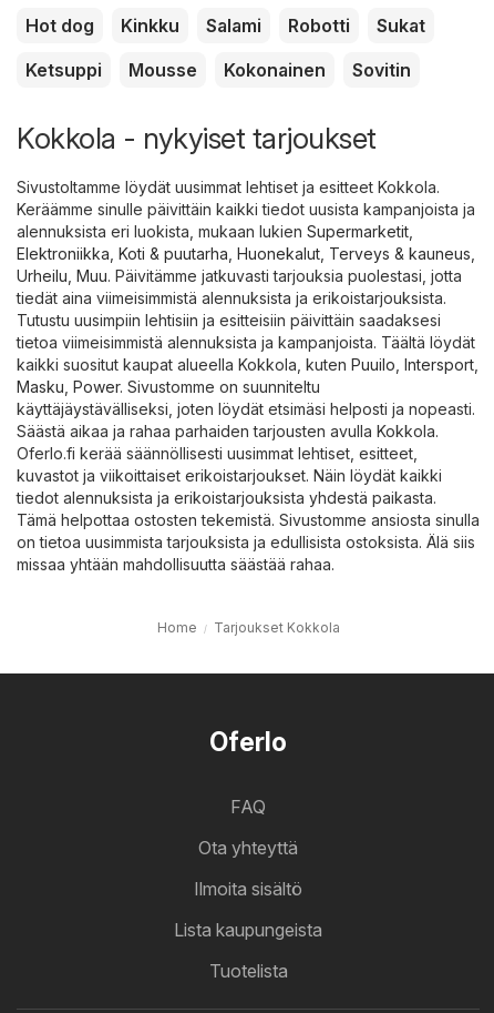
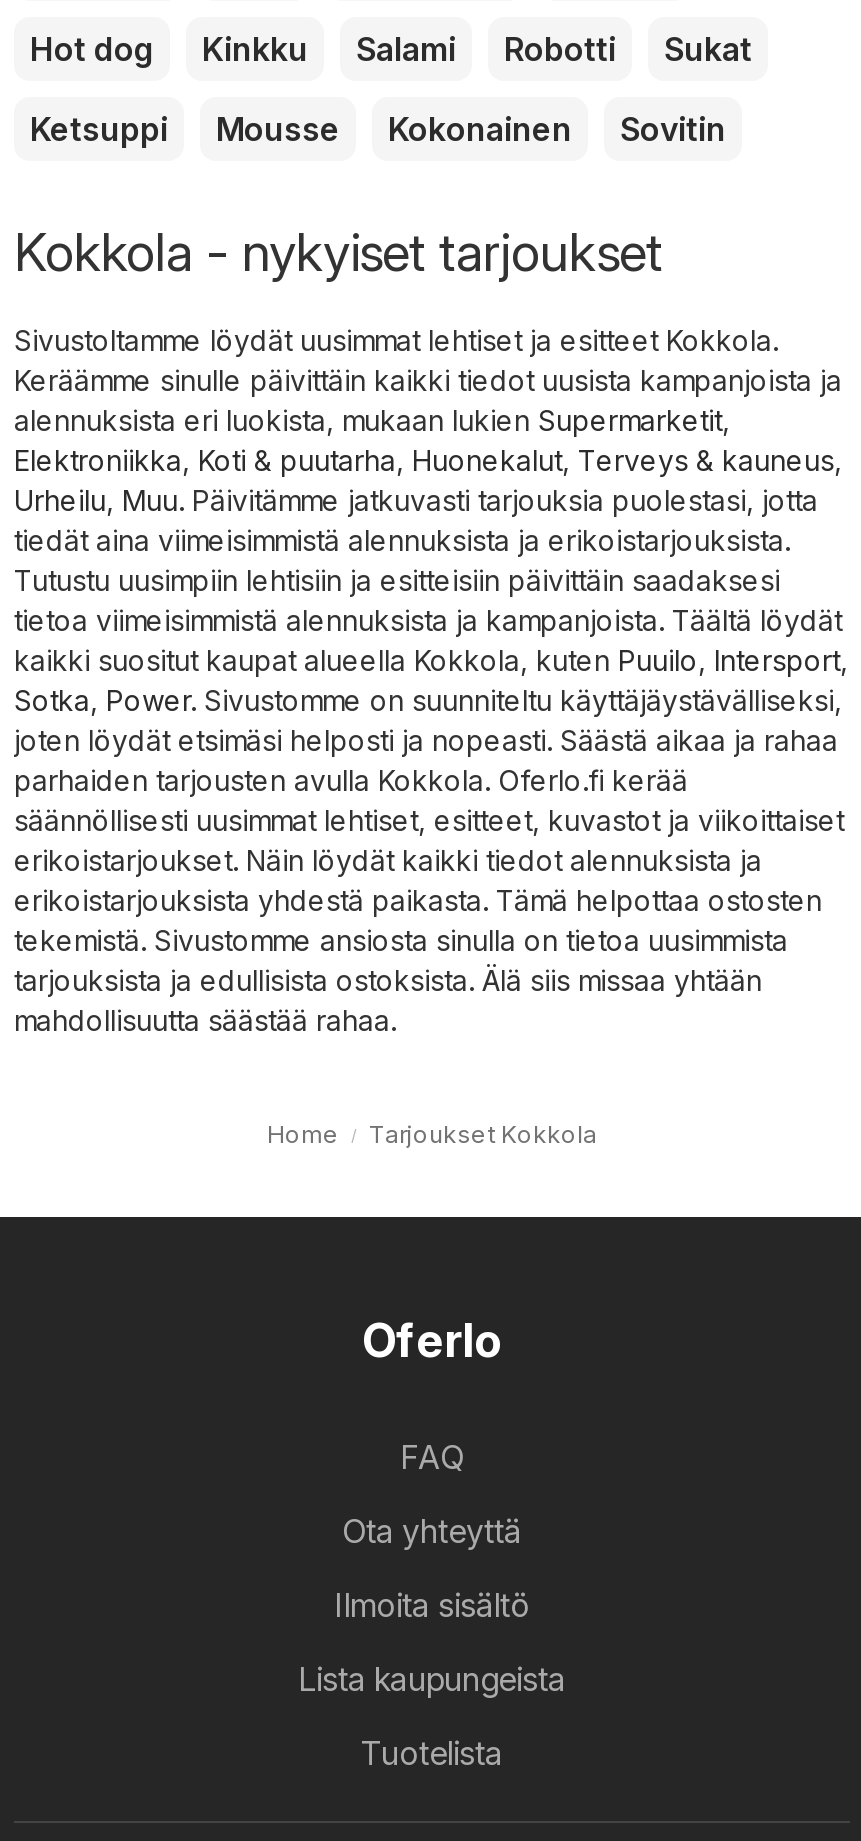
[17,378,480,574] Masku, Power. Sivustomme on suunniteltu | käyttäjäystävälliseksi, joten löydät etsimäsi helposti ja nopeasti. | Säästä aikaa ja rahaa parhaiden tarjousten avulla Kokkola. | Oferlo.fi kerää säännöllisesti uusimmat lehtiset, esitteet, | kuvastot ja viikoittaiset erikoistarjoukset. Näin löydät kaikki | tiedot alennuksista ja erikoistarjouksista yhdestä paikasta. | Tämä helpottaa ostosten tekemistä. Sivustomme ansiosta sinulla | on tietoa uusimmista tarjouksista ja edullisista ostoksista. Älä siis | missaa yhtään mahdollisuutta säästää rahaa. -> [14,683,844,1037] Sotka, Power. Sivustomme on suunniteltu käyttäjäystävälliseksi, | joten löydät etsimäsi helposti ja nopeasti. Säästä aikaa ja rahaa | parhaiden tarjousten avulla Kokkola. Oferlo.fi kerää | säännöllisesti uusimmat lehtiset, esitteet, kuvastot ja viikoittaiset | erikoistarjoukset. Näin löydät kaikki tiedot alennuksista ja | erikoistarjouksista yhdestä paikasta. Tämä helpottaa ostosten | tekemistä. Sivustomme ansiosta sinulla on tietoa uusimmista | tarjouksista ja edullisista ostoksista. Älä siis missaa yhtään | mahdollisuutta säästää rahaa.

